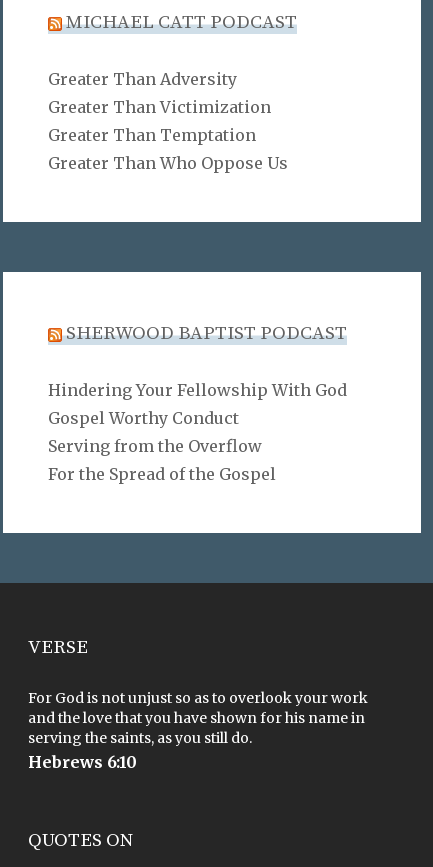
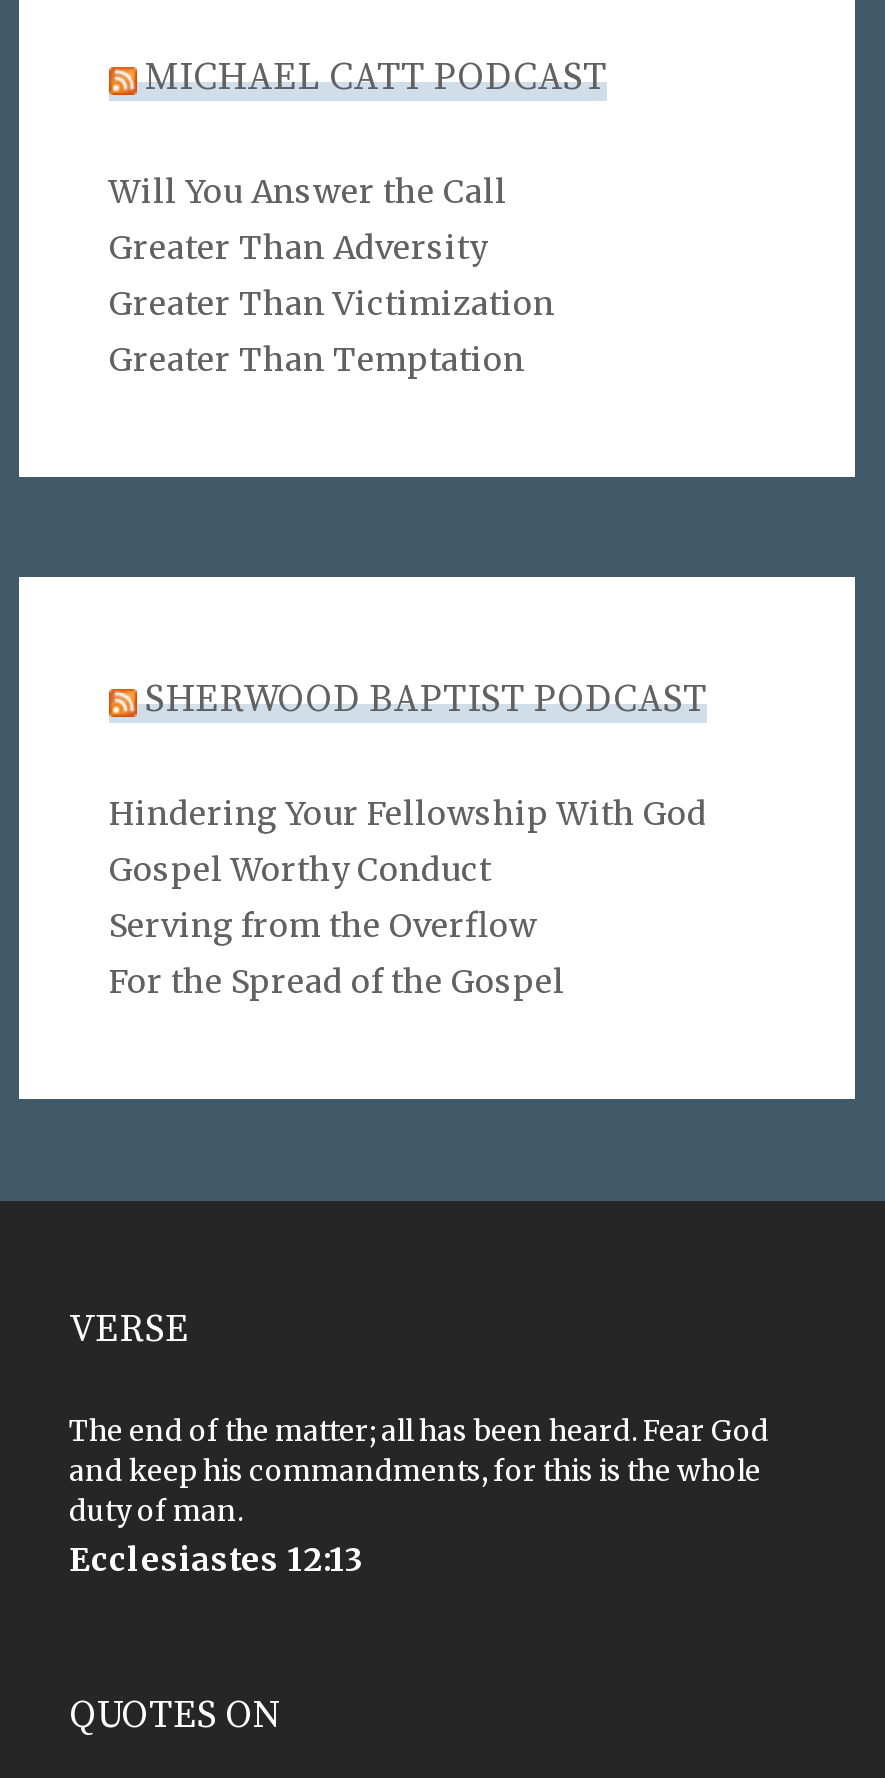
none -> [109,171,507,211] Will You Answer the Call
moved [48,69,271,145] -> [109,227,555,379]: Greater Than Adversity | Greater Than Victimization | Greater Than Temptation
[48,153,288,173] Greater Than Who Oppose Us -> none
[28,689,368,772] For God is not unjust so as to overlook your work | and the love that you have shown for his name in | serving the saints, as you still do. | Hebrews 6:10 -> [69,1412,769,1578] The end of the matter; all has been heard. Fear God | and keep his commandments, for this is the whole | duty of man. | Ecclesiastes 12:13

